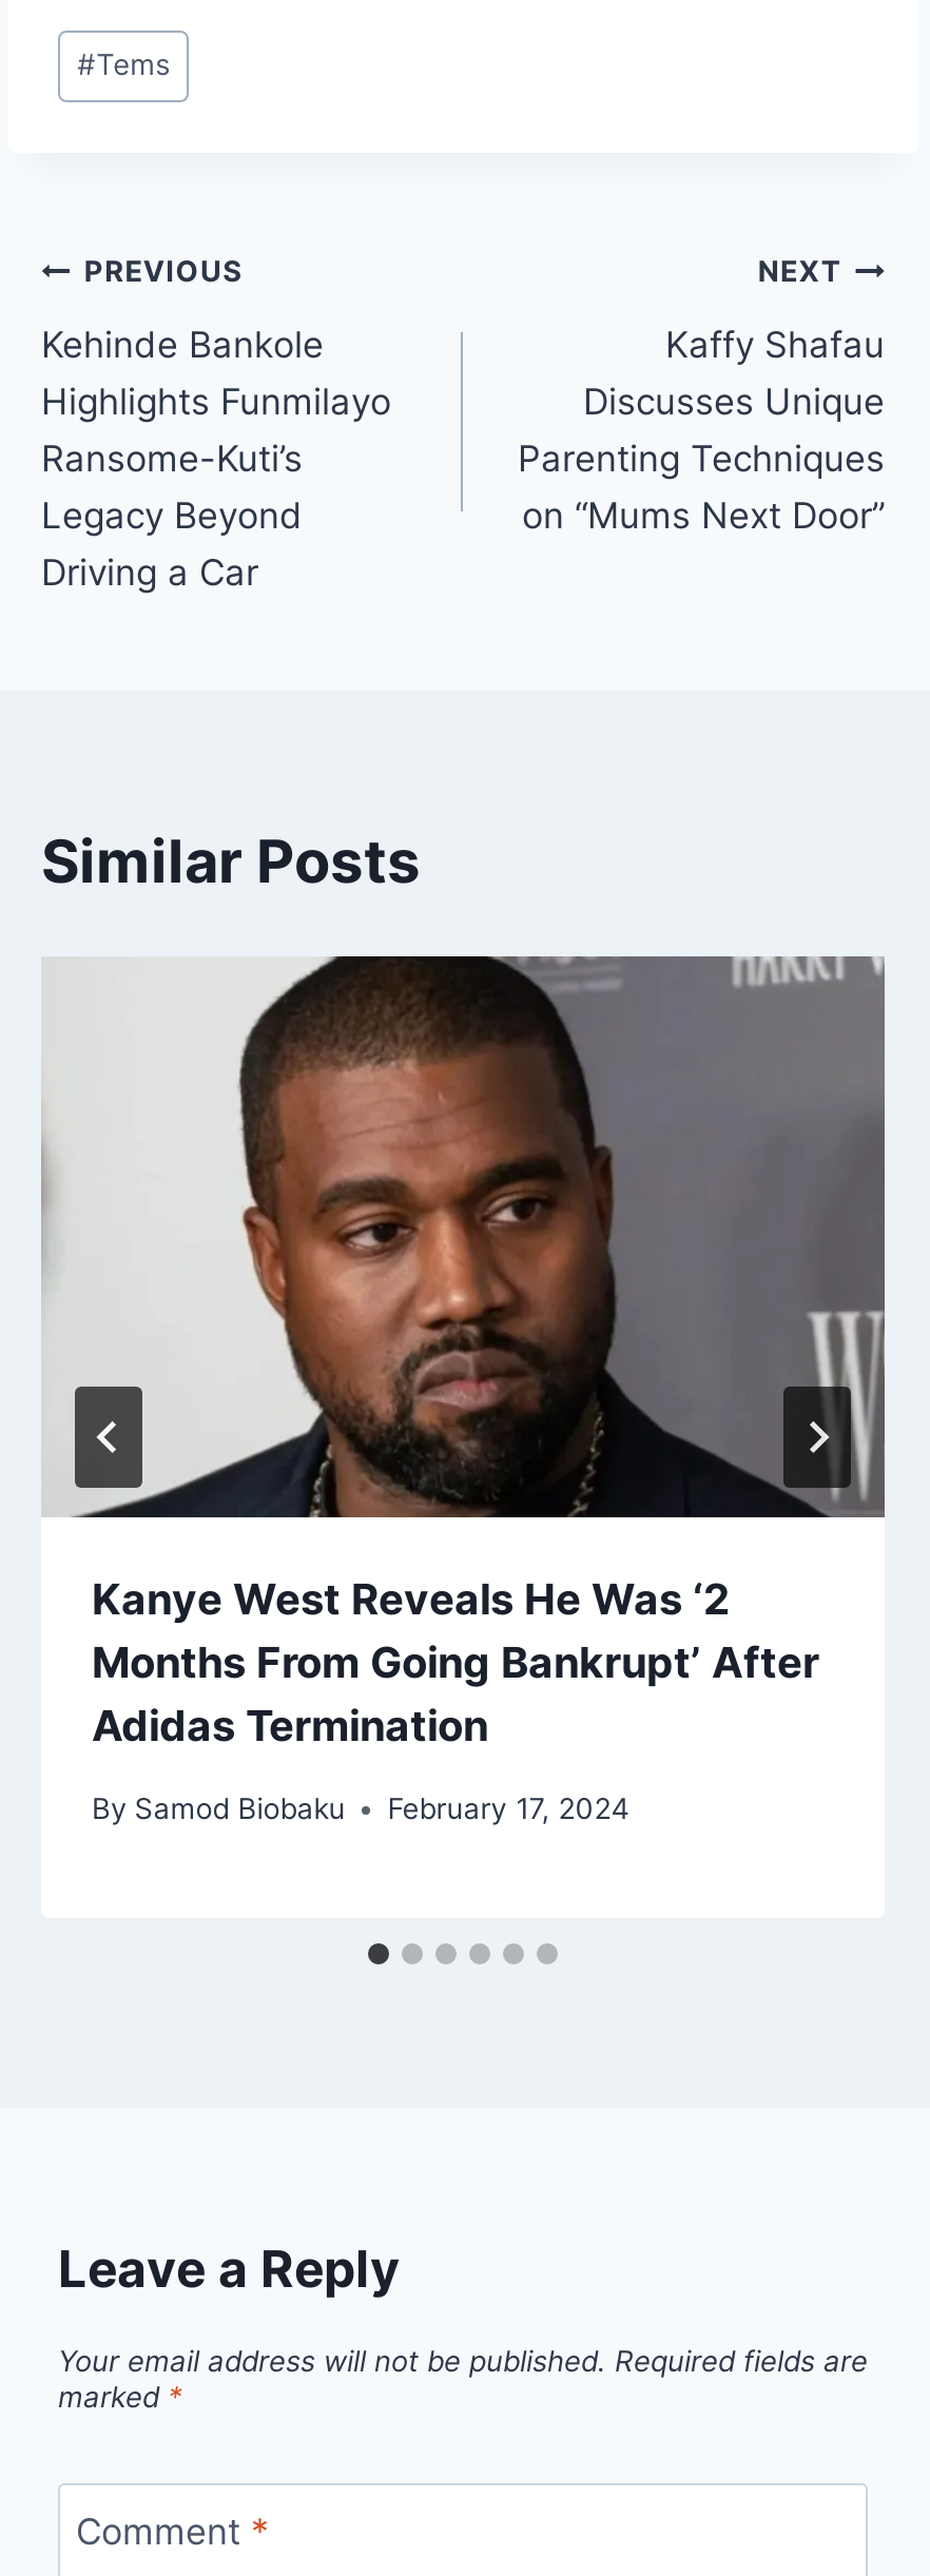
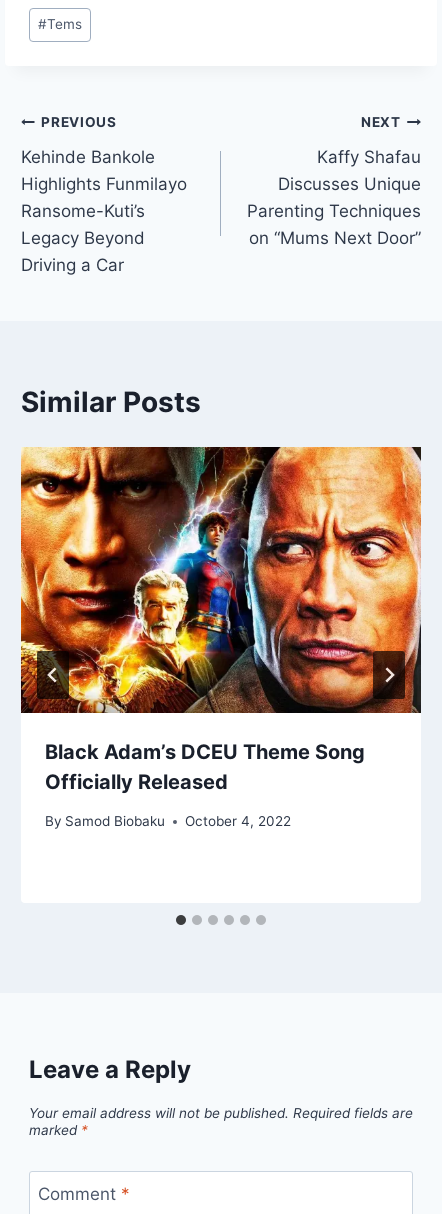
[41,954,887,1752] [image] | Kanye West Reveals He Was ‘2 | Months From Going Bankrupt’ After | Adidas Termination -> [20,446,422,794] [image] | Black Adam’s DCEU Theme Song | Officially Released
[92,1791,630,1825] By Samod Biobaku February 17, 2024 -> [45,813,291,829] By Samod Biobaku October 4, 2022
moved [92,1791,345,1825] -> [45,813,165,829]: By Samod Biobaku

